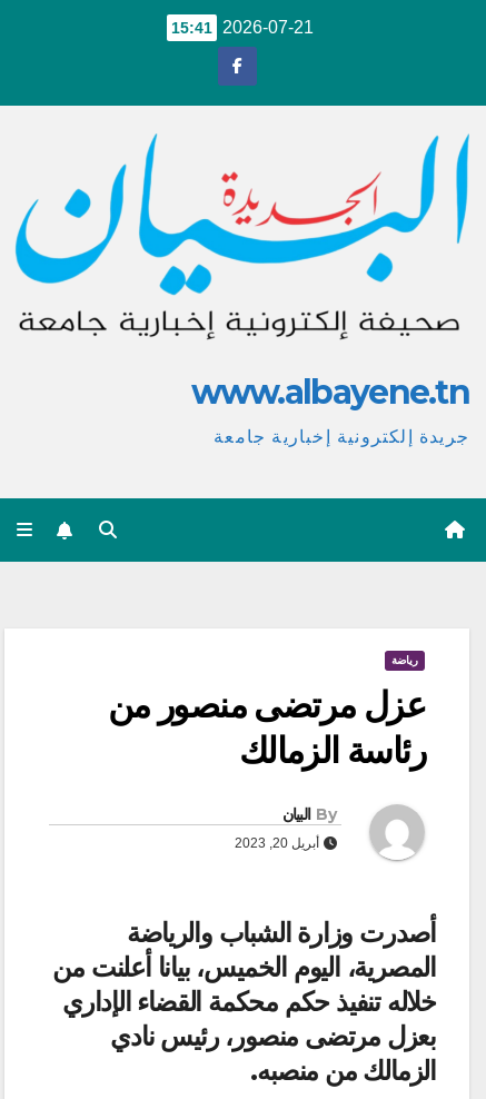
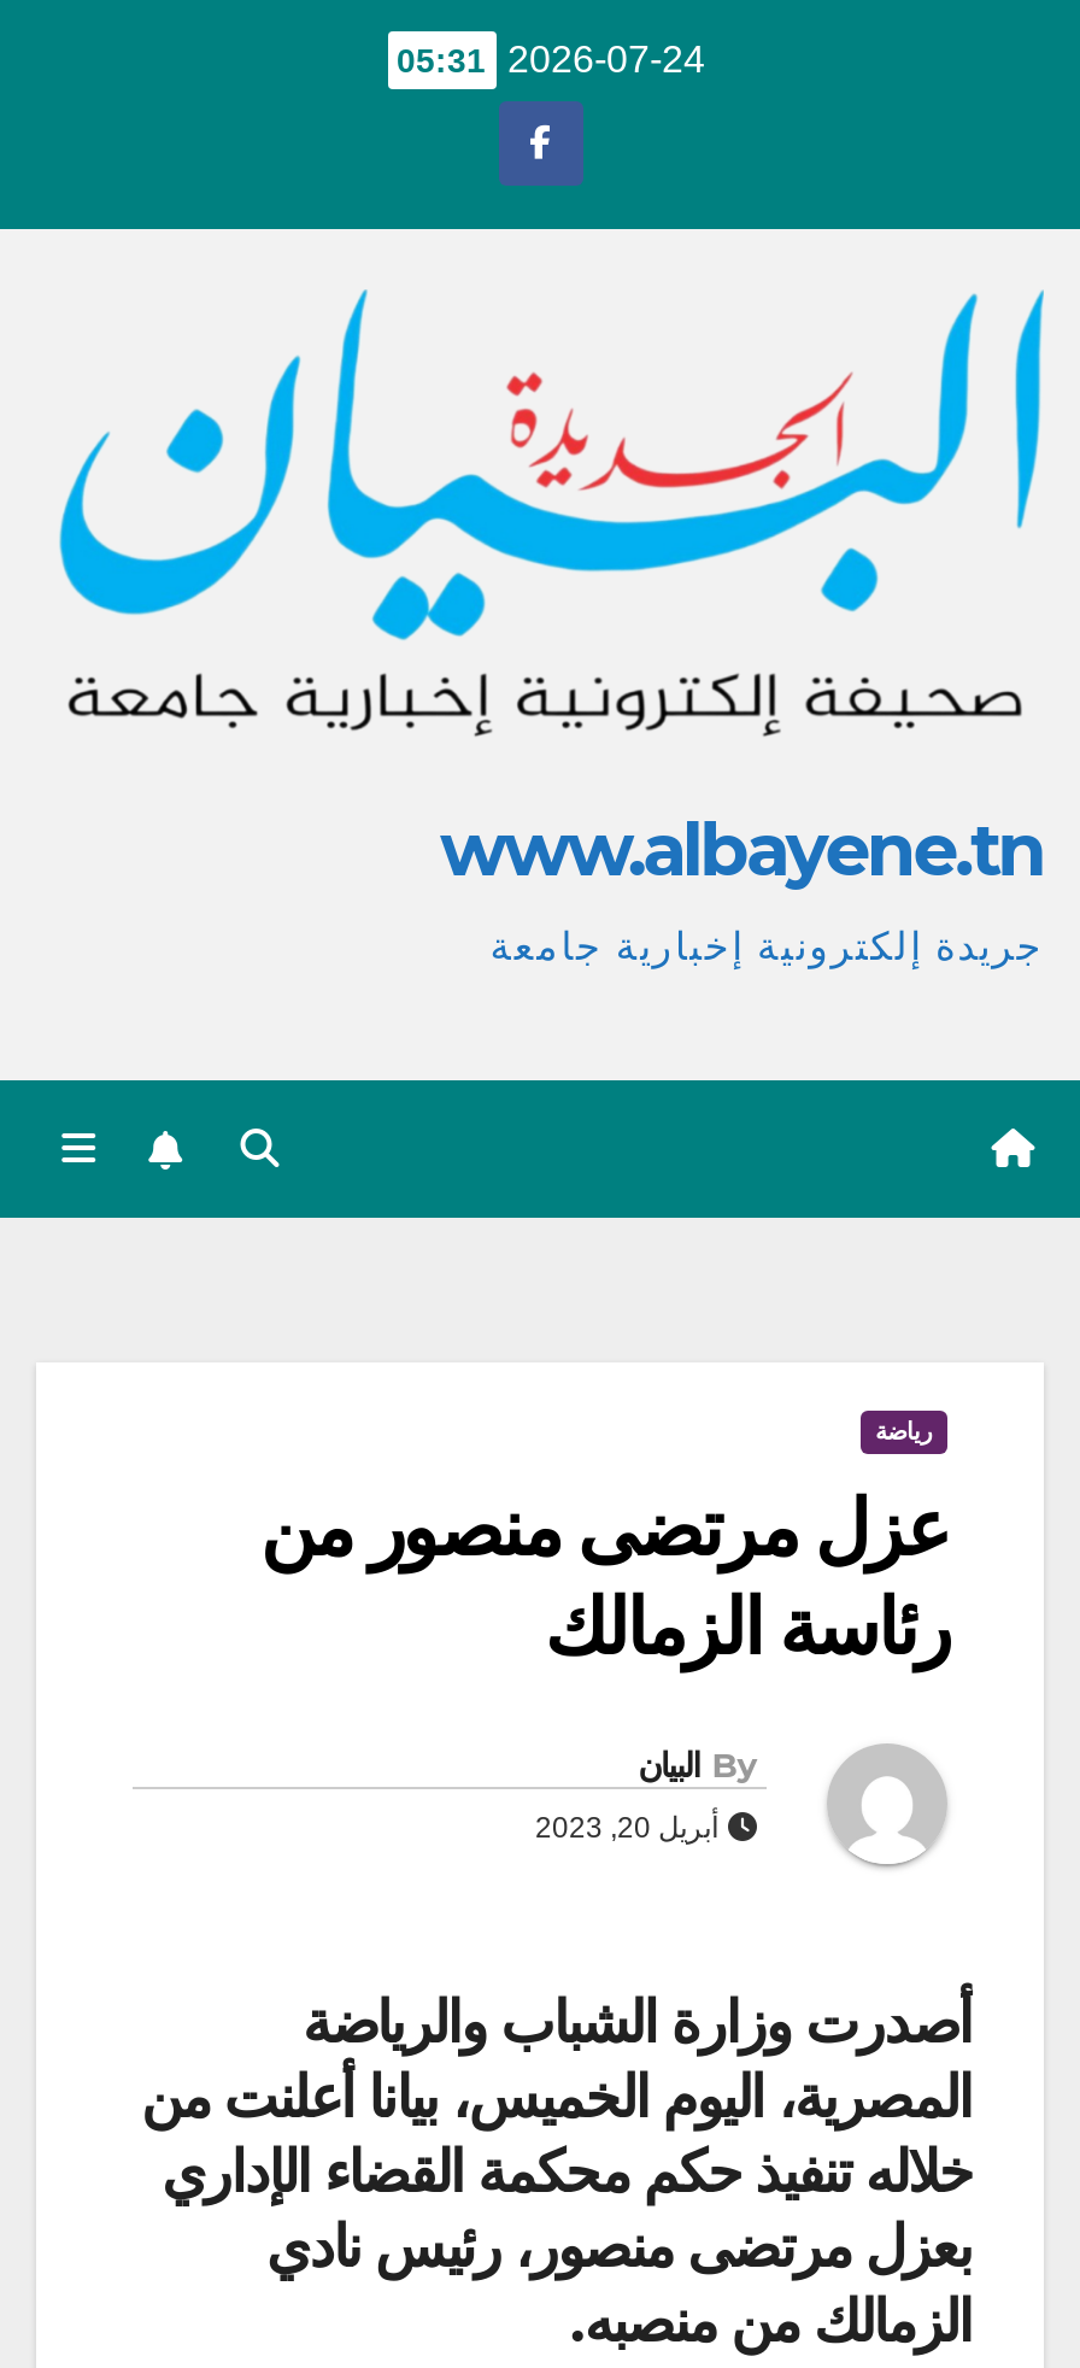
[171,18,212,36] 15:41 -> [397,40,486,78] 05:31
[222,18,313,37] 2026-07-21 -> [507,39,705,80] 2026-07-24

